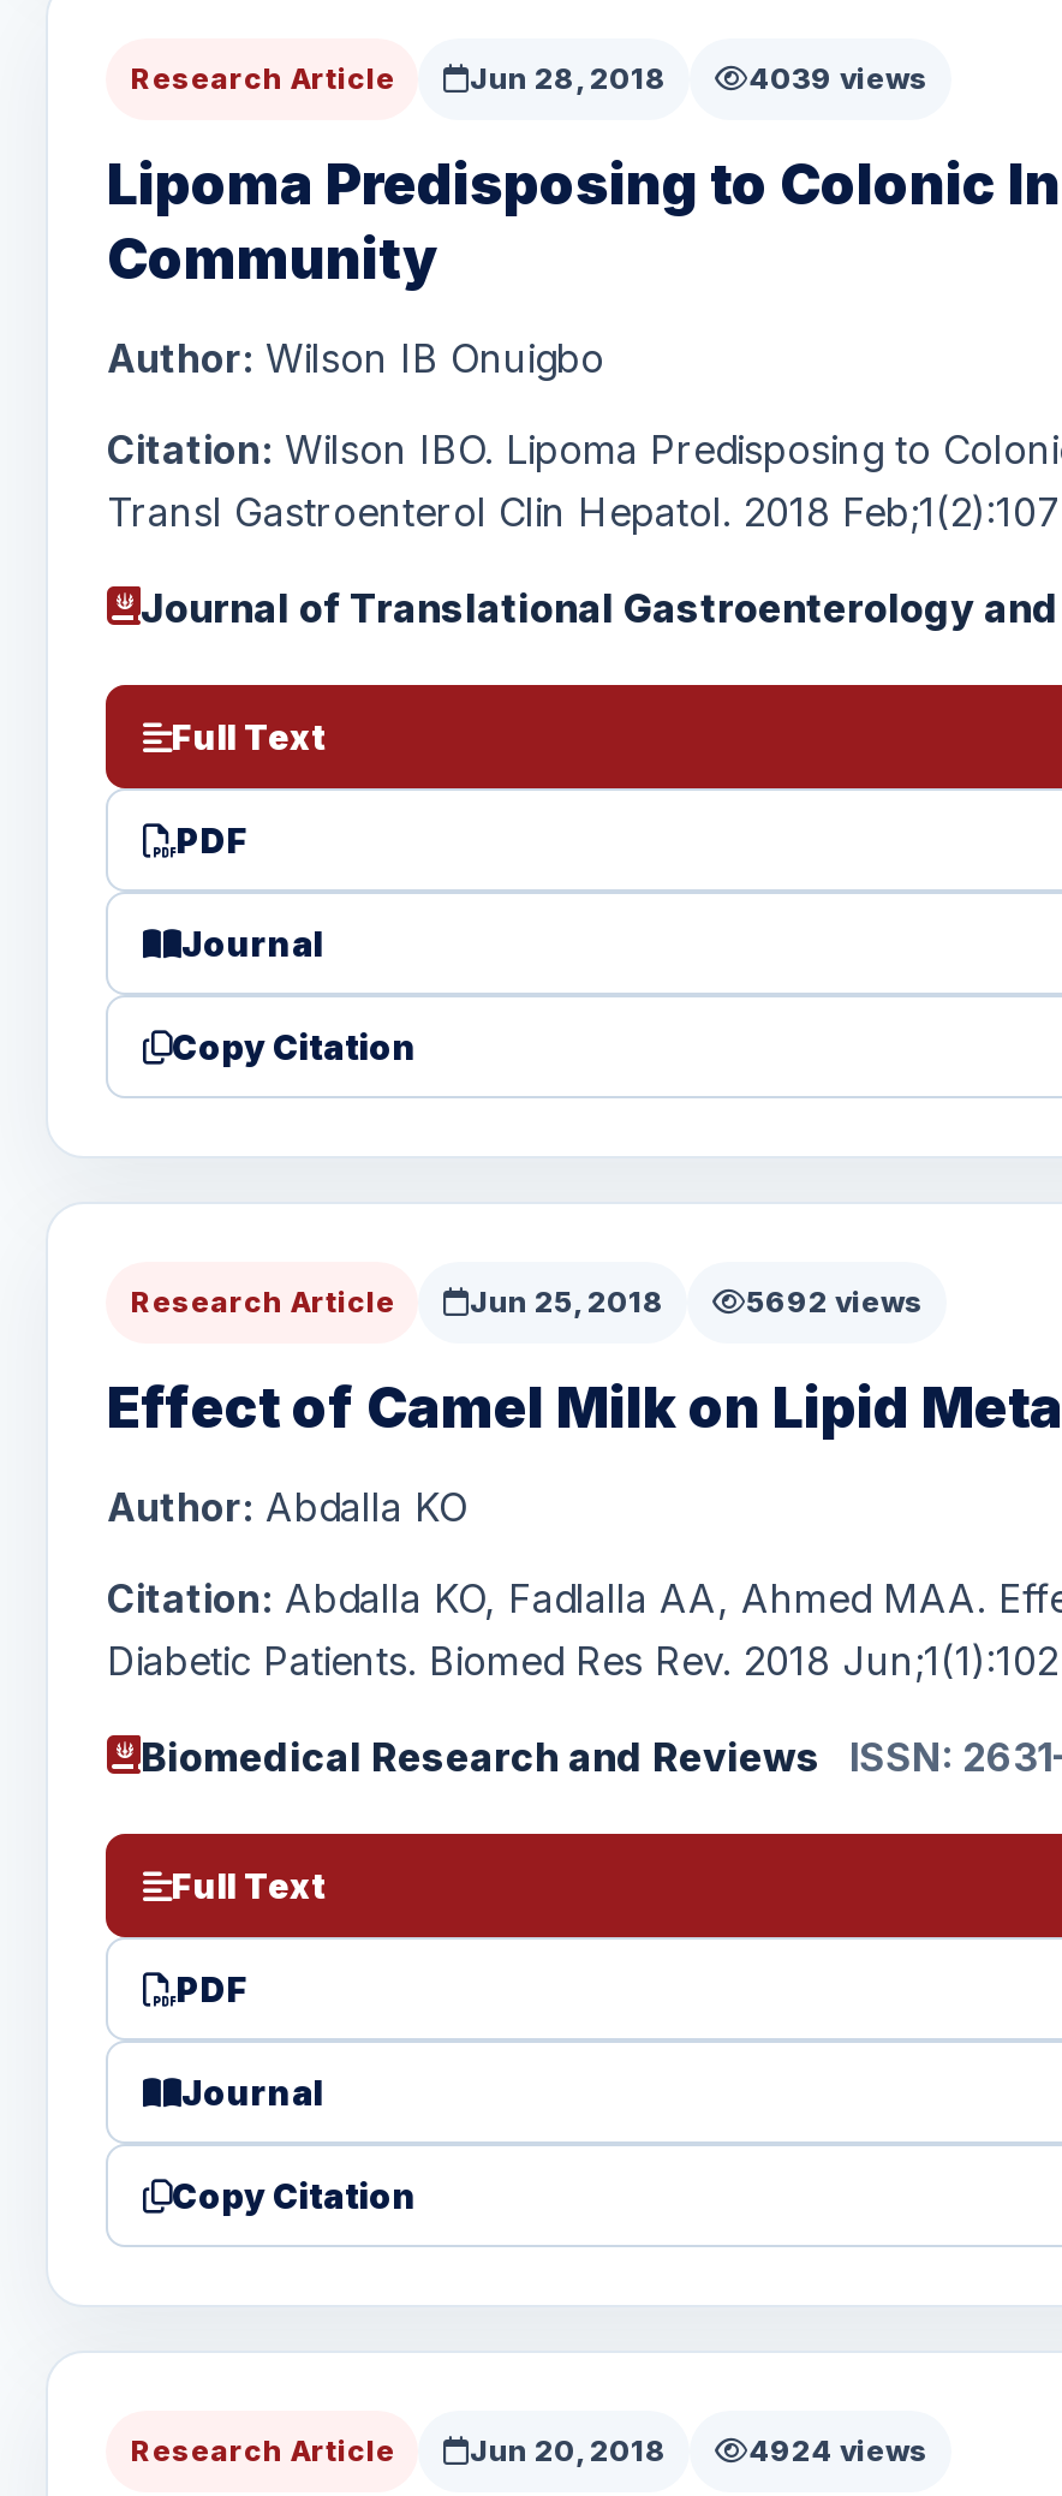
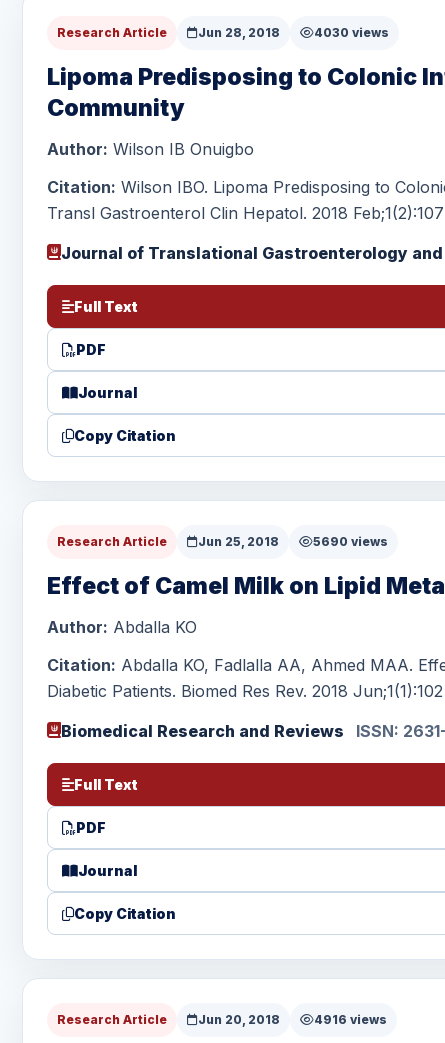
[748,60,928,96] 4039 views -> [314,25,389,40] 4030 views
[746,1284,924,1320] 5692 views -> [313,534,388,549] 5690 views
[748,2433,928,2469] 4924 views -> [314,1012,387,1027] 4916 views

